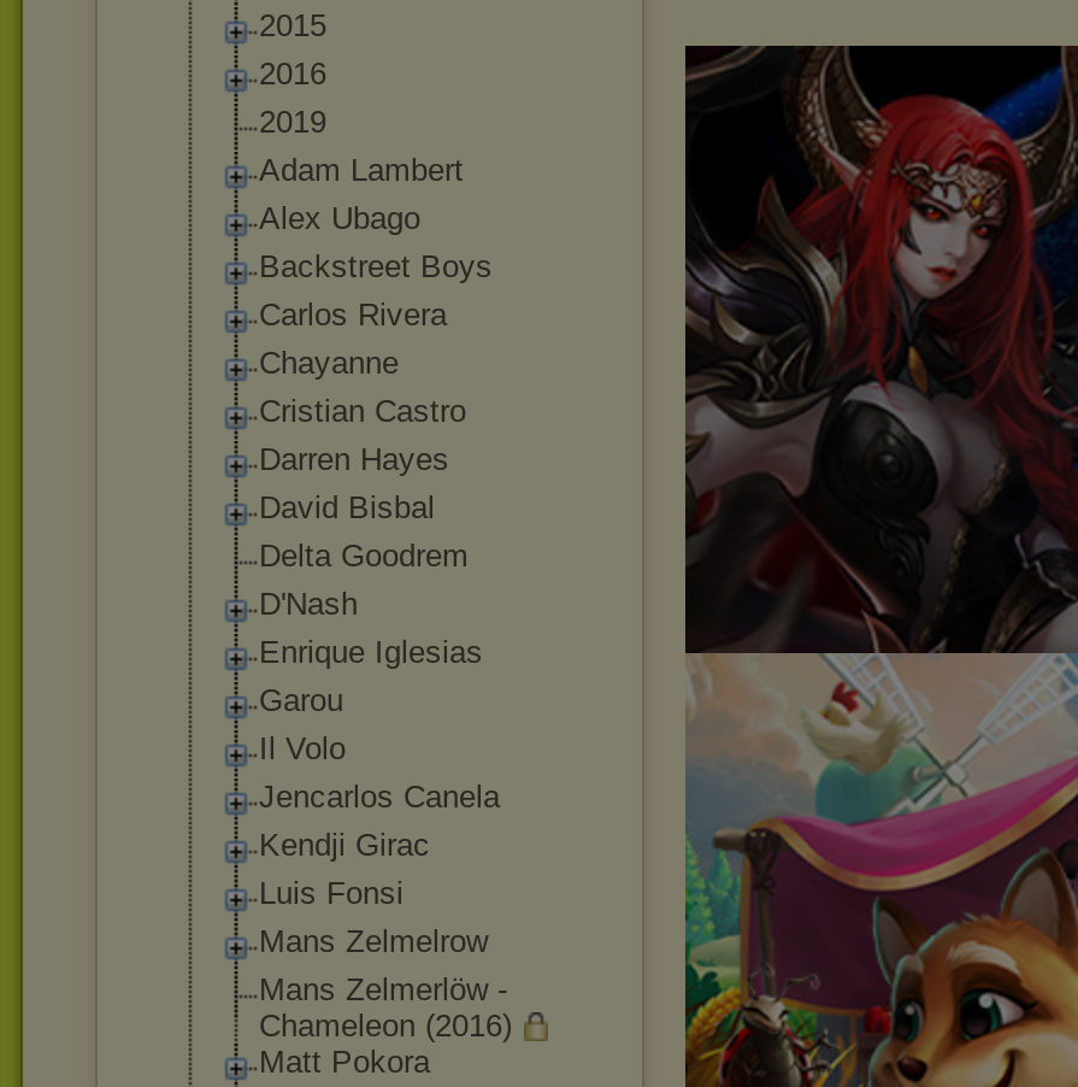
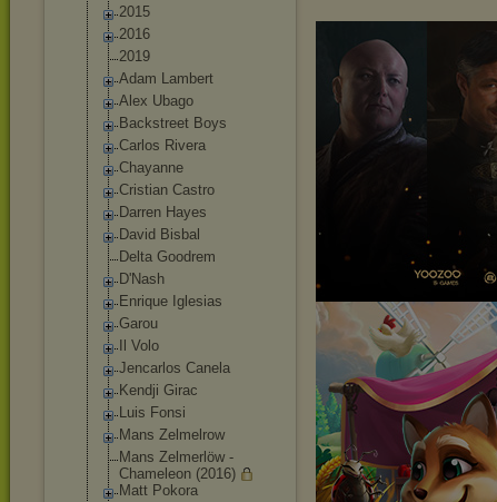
[683,46,1071,653] [image] -> [316,21,494,303] [image]

